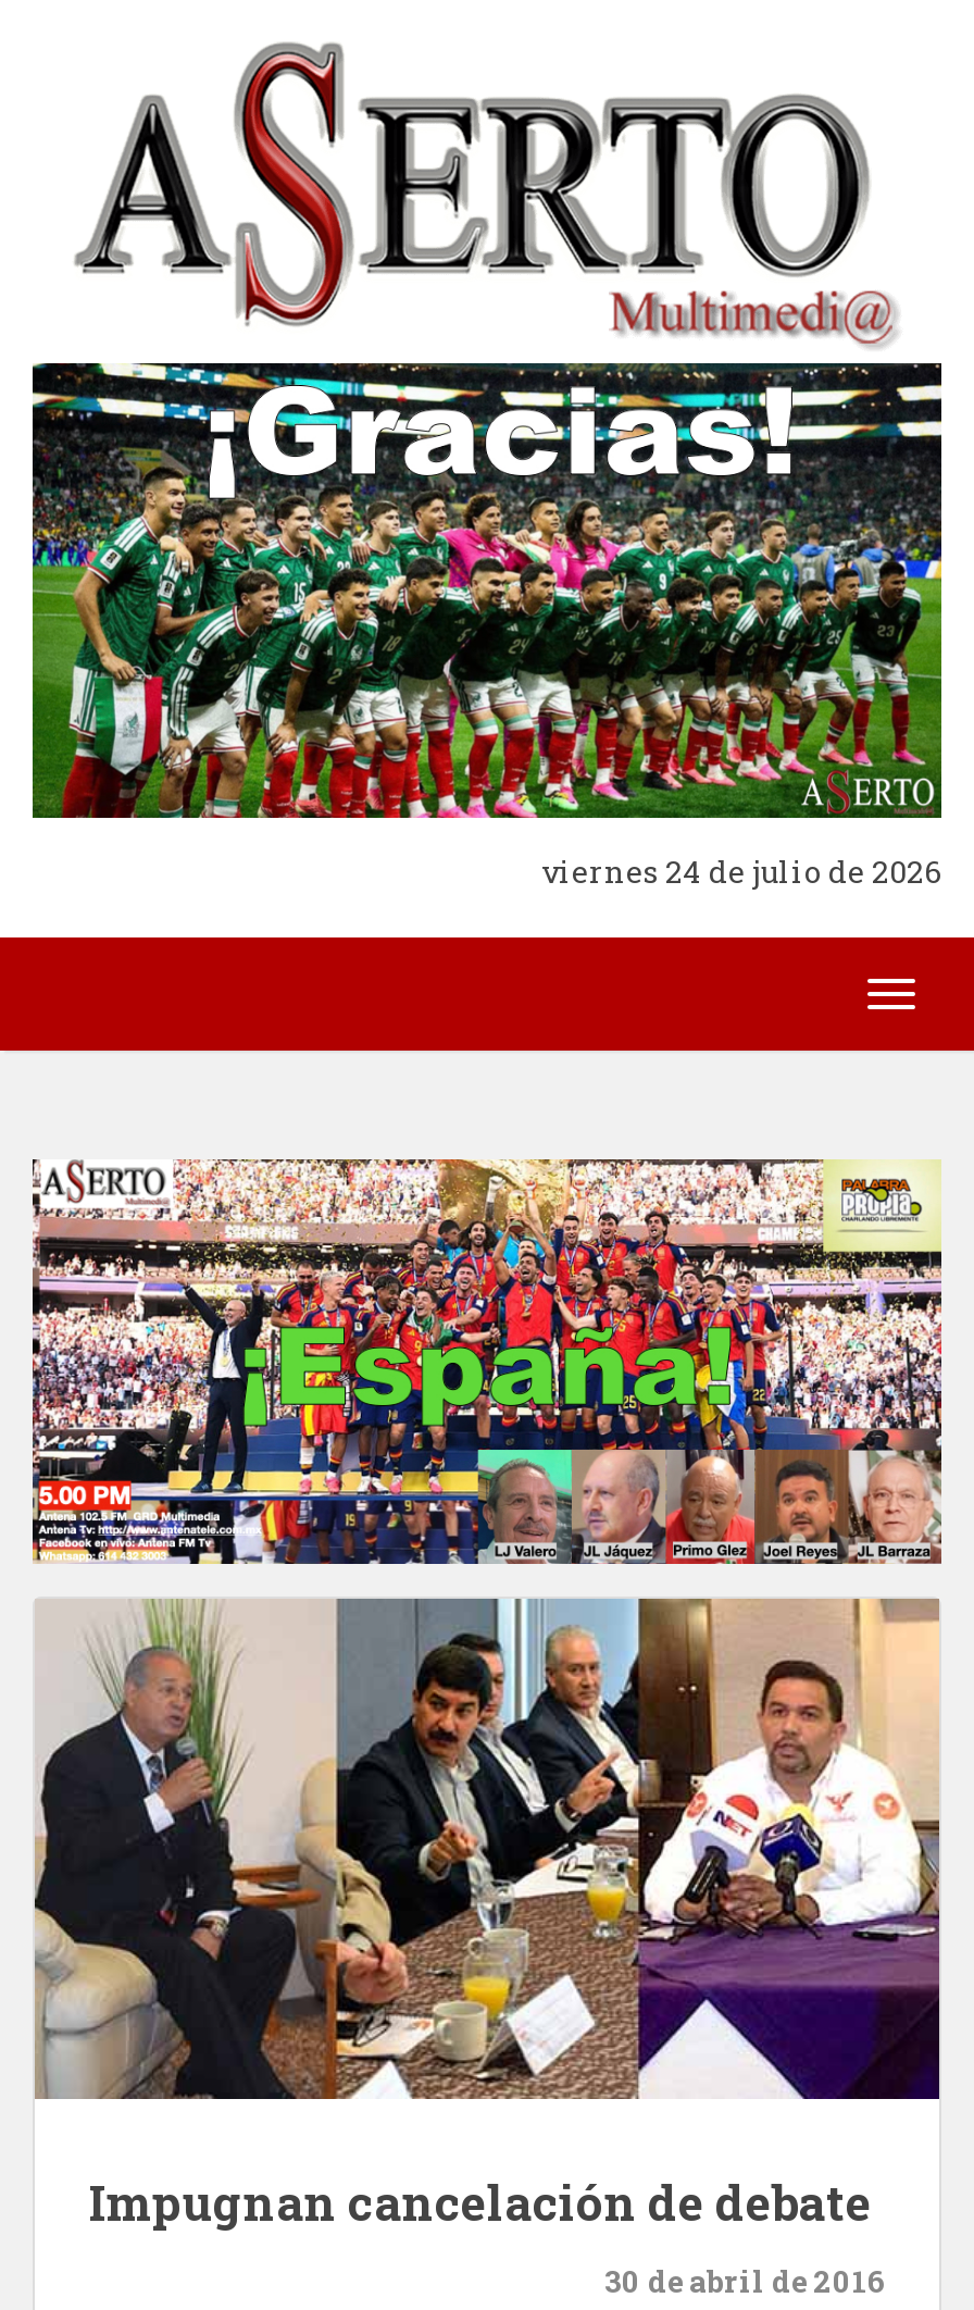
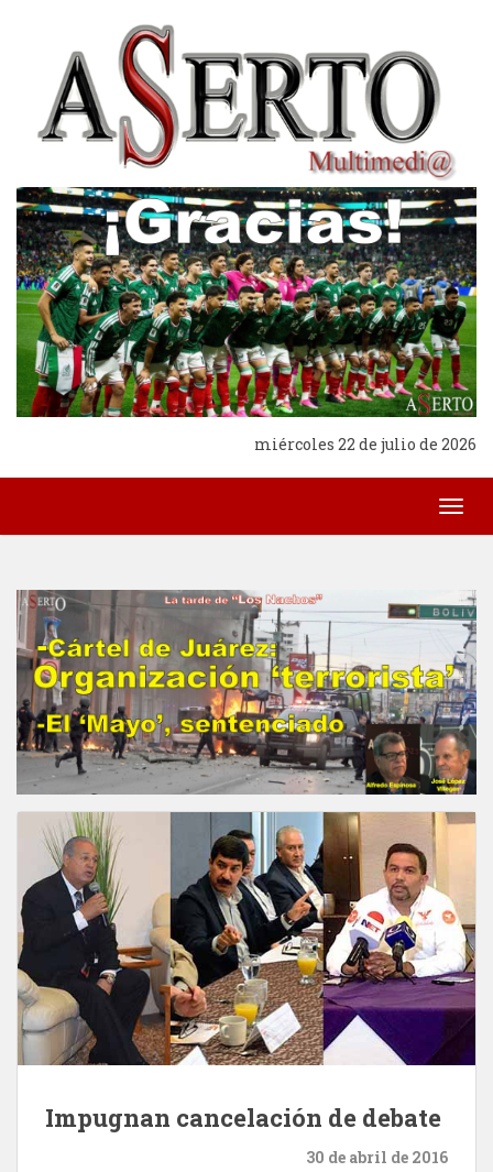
[541,851,941,892] viernes 24 de julio de 2026 -> [254,434,476,455] miércoles 22 de julio de 2026
[33,1157,944,1566] [image] -> [17,589,478,796] [image]

